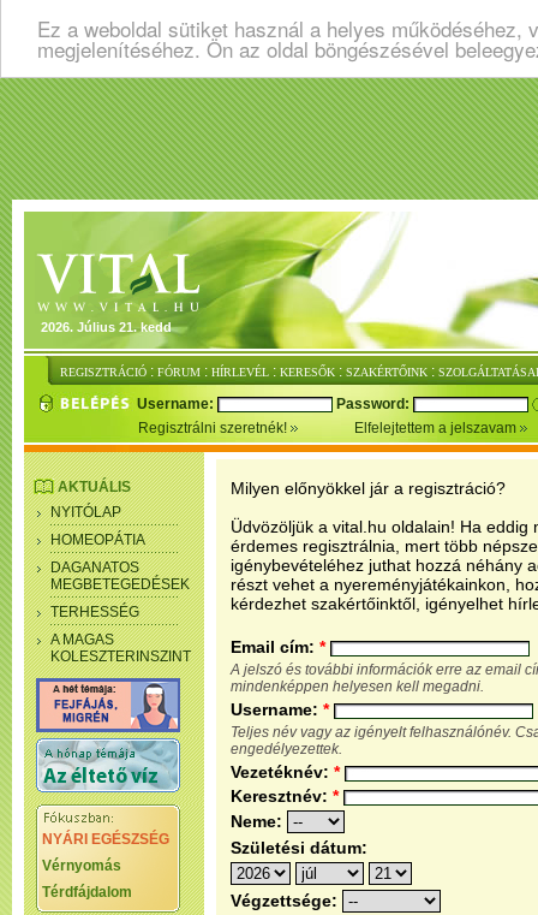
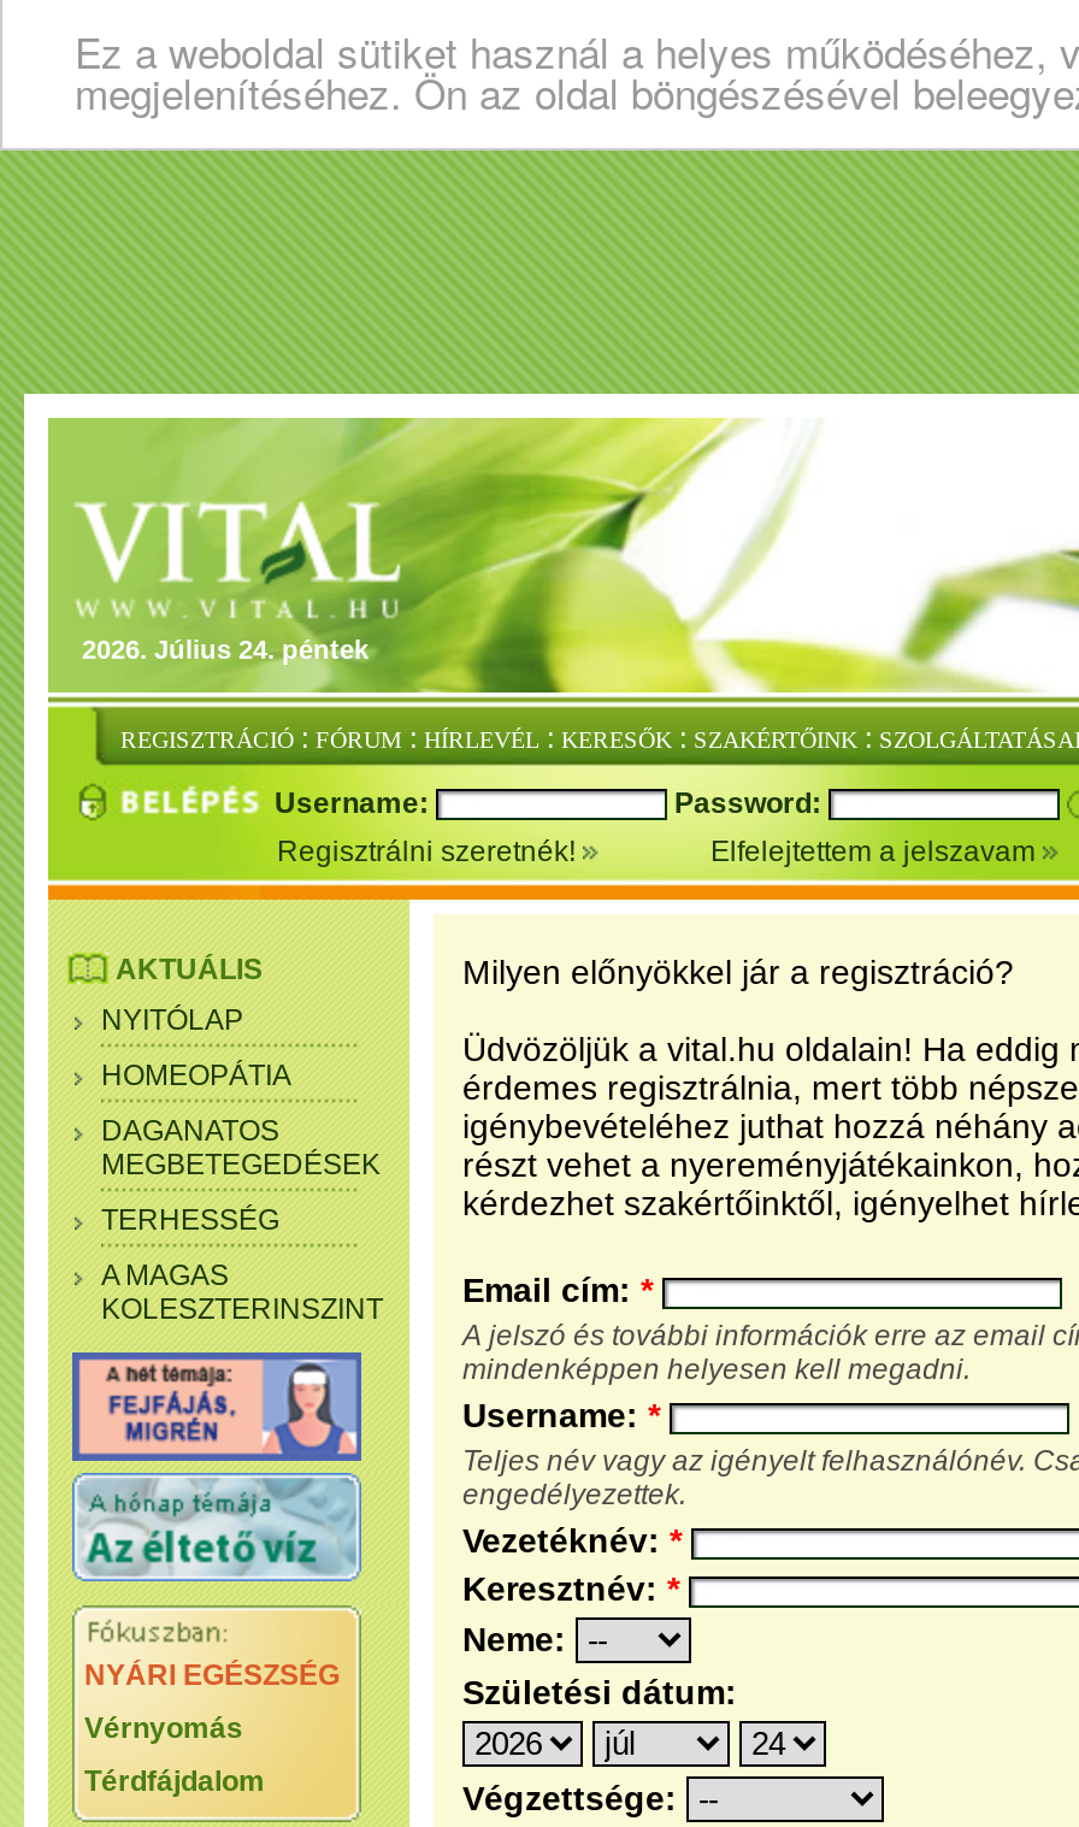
[41,320,172,334] 2026. Július 21. kedd -> [82,635,368,664] 2026. Július 24. péntek

